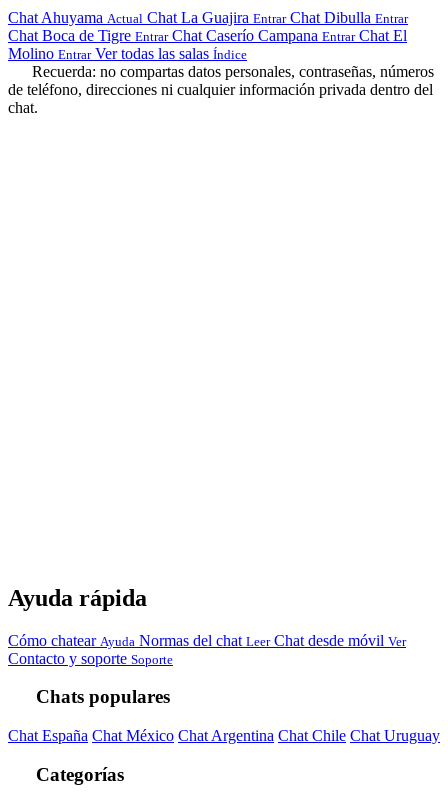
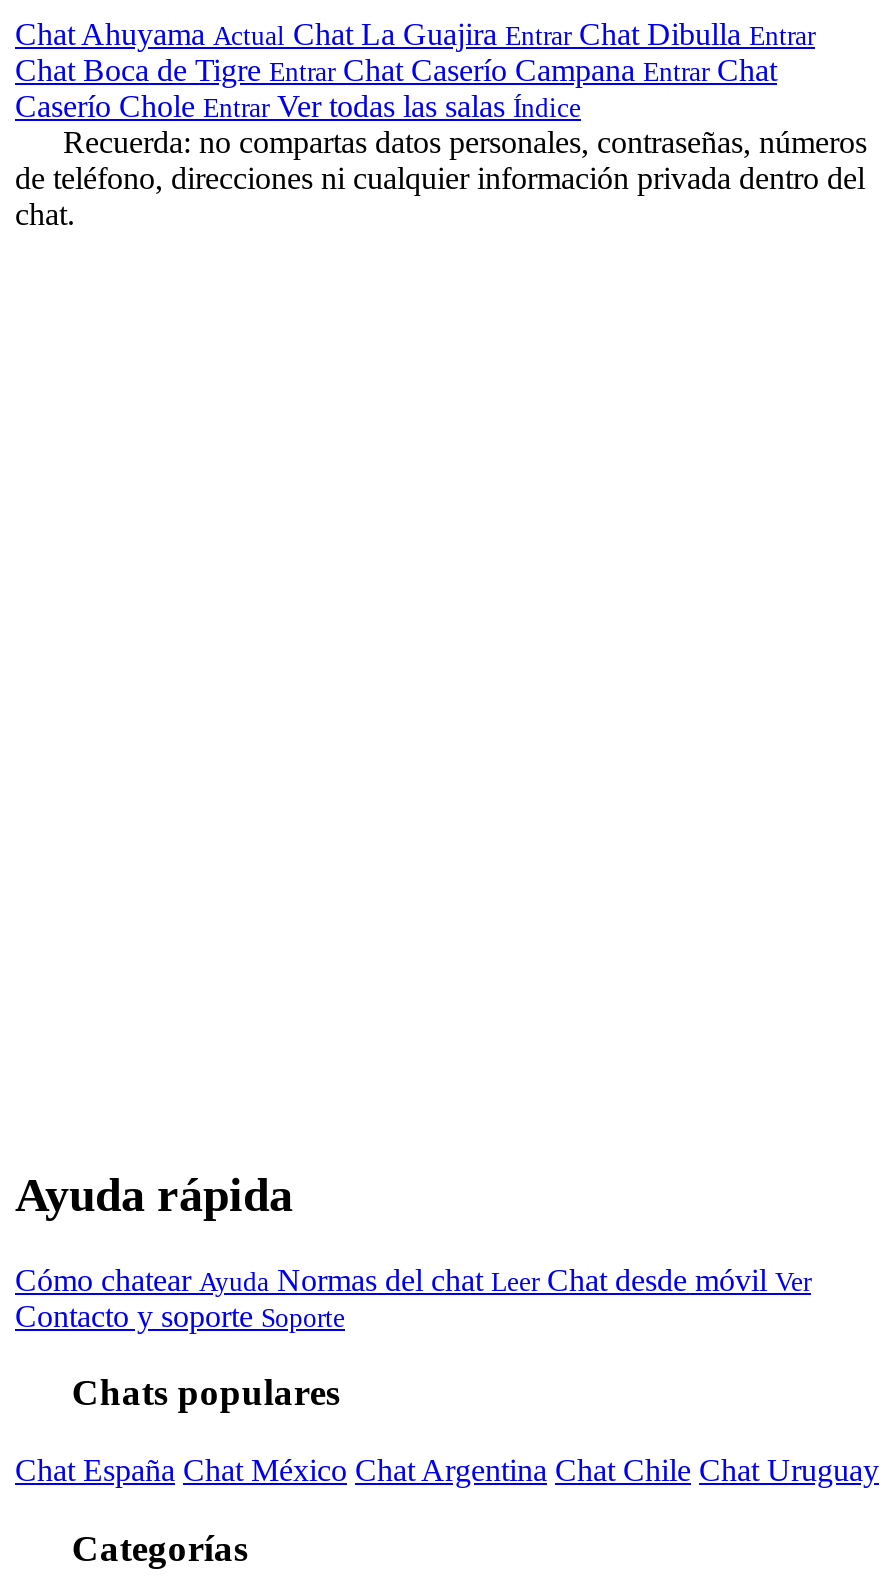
[8,27,407,62] Chat Boca de Tigre Entrar Chat Caserío Campana Entrar Chat El | Molino Entrar Ver todas las salas Índice -> [15,53,777,123] Chat Boca de Tigre Entrar Chat Caserío Campana Entrar Chat | Caserío Chole Entrar Ver todas las salas Índice

